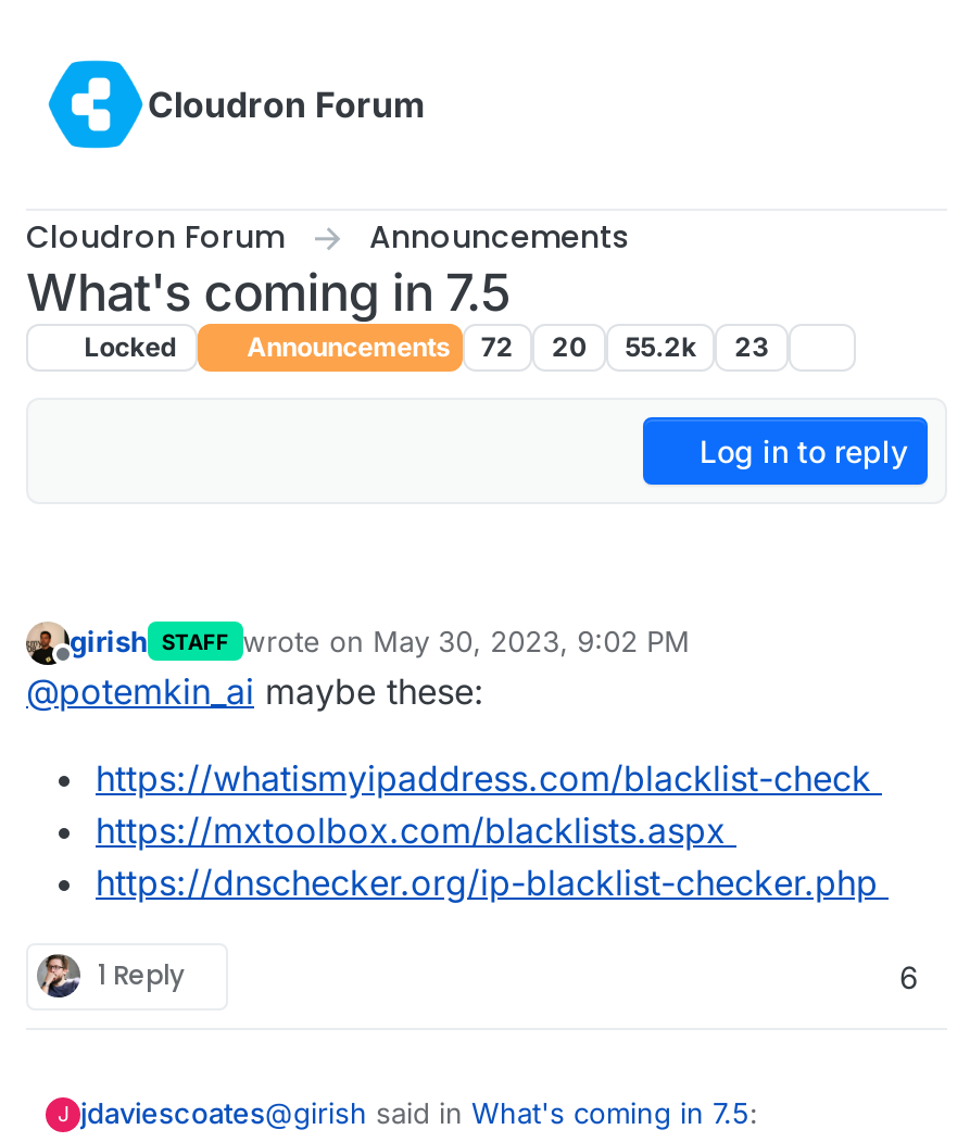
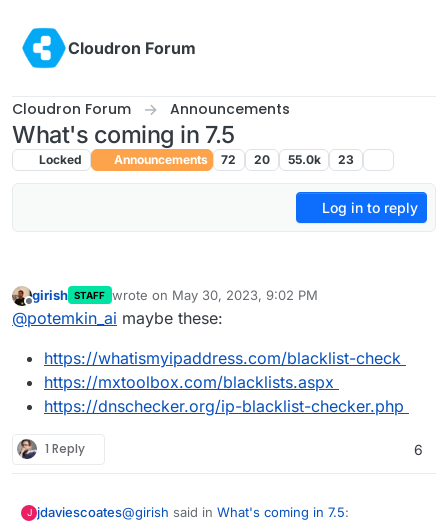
[78,331,769,363] Locked Announcements 72 20 55.2k 23 -> [36,152,354,167] Locked Announcements 72 20 55.0k 23

